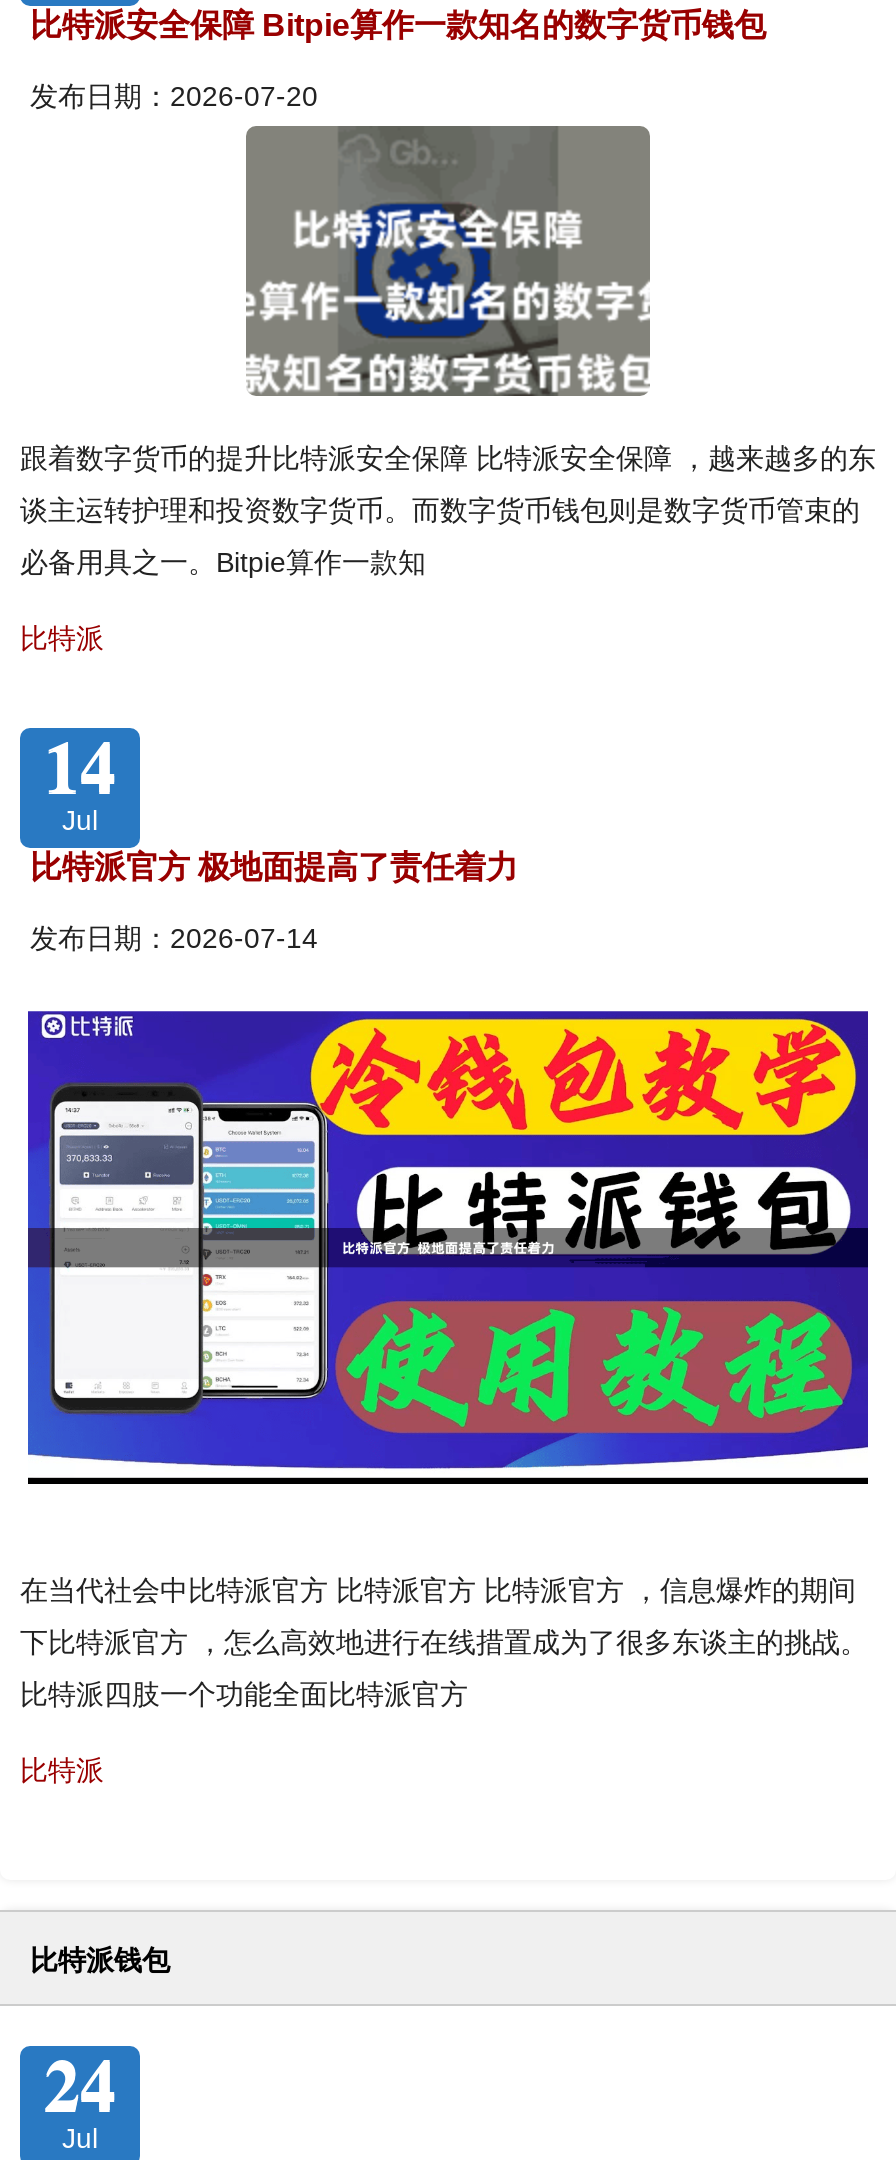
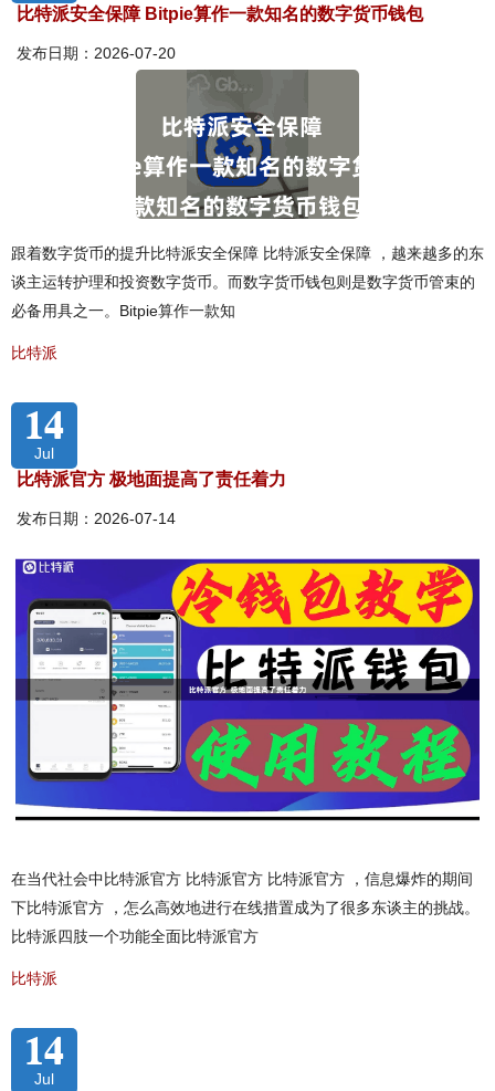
[30,1943,170,2133] 比特派钱包 | 24 -> [24,1019,64,1076] 14

